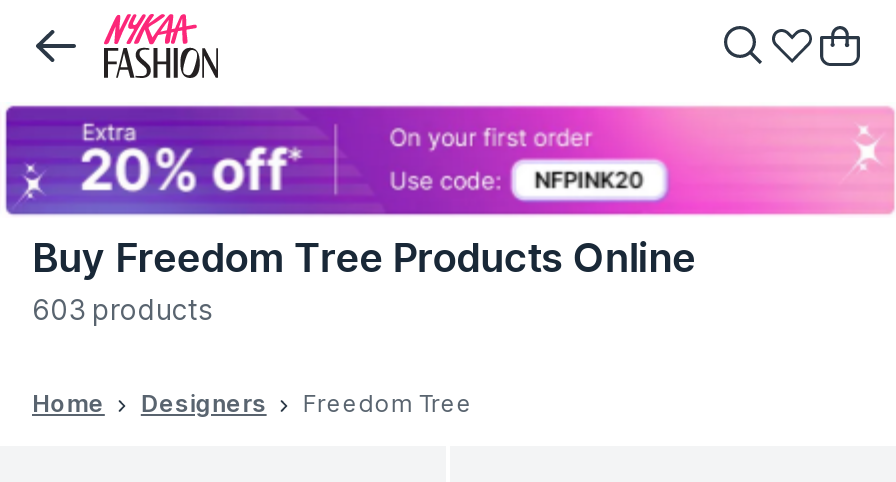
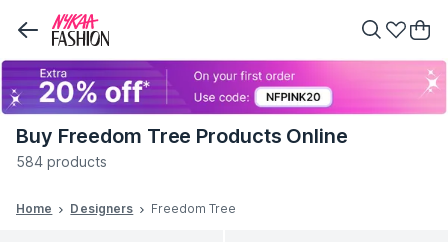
[32,292,212,326] 603 products -> [16,153,107,170] 584 products

